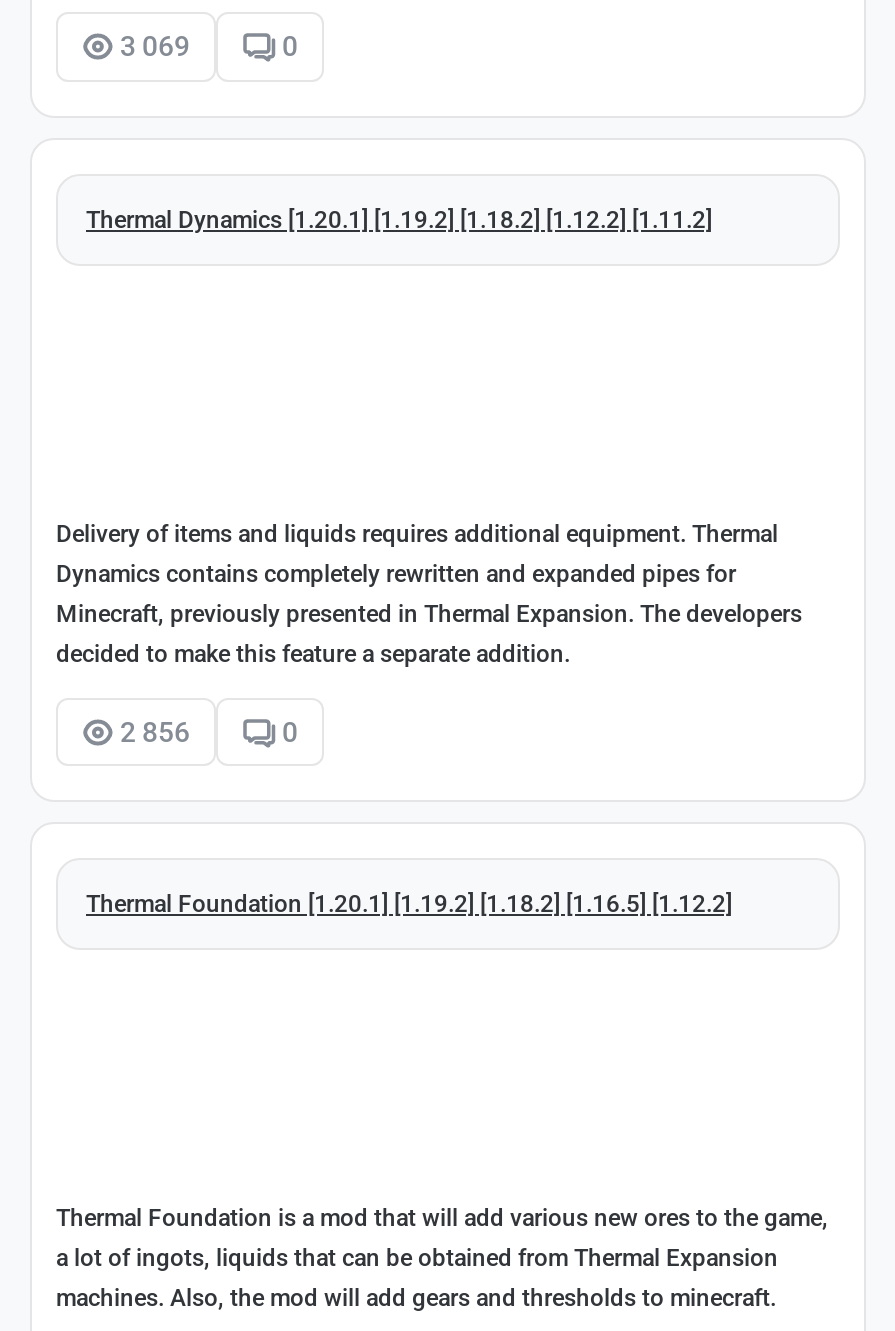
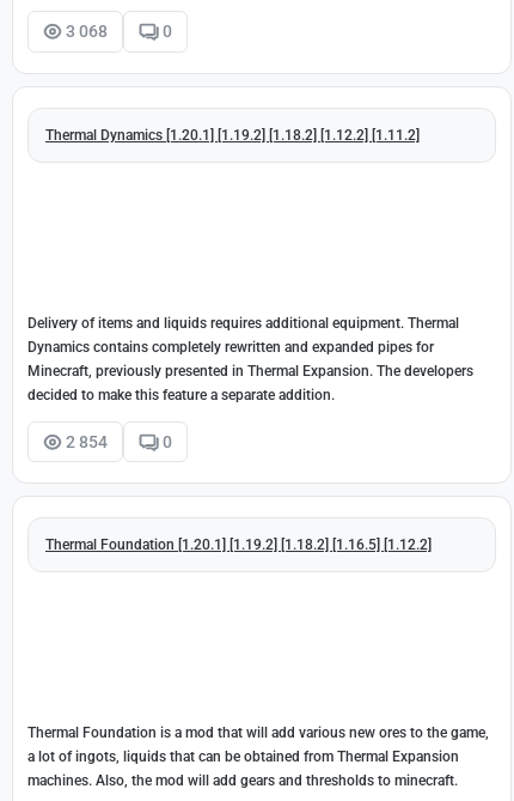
[120,30,190,62] 3 069 -> [66,21,108,41] 3 068
[120,715,190,747] 2 856 -> [66,432,108,451] 2 854

